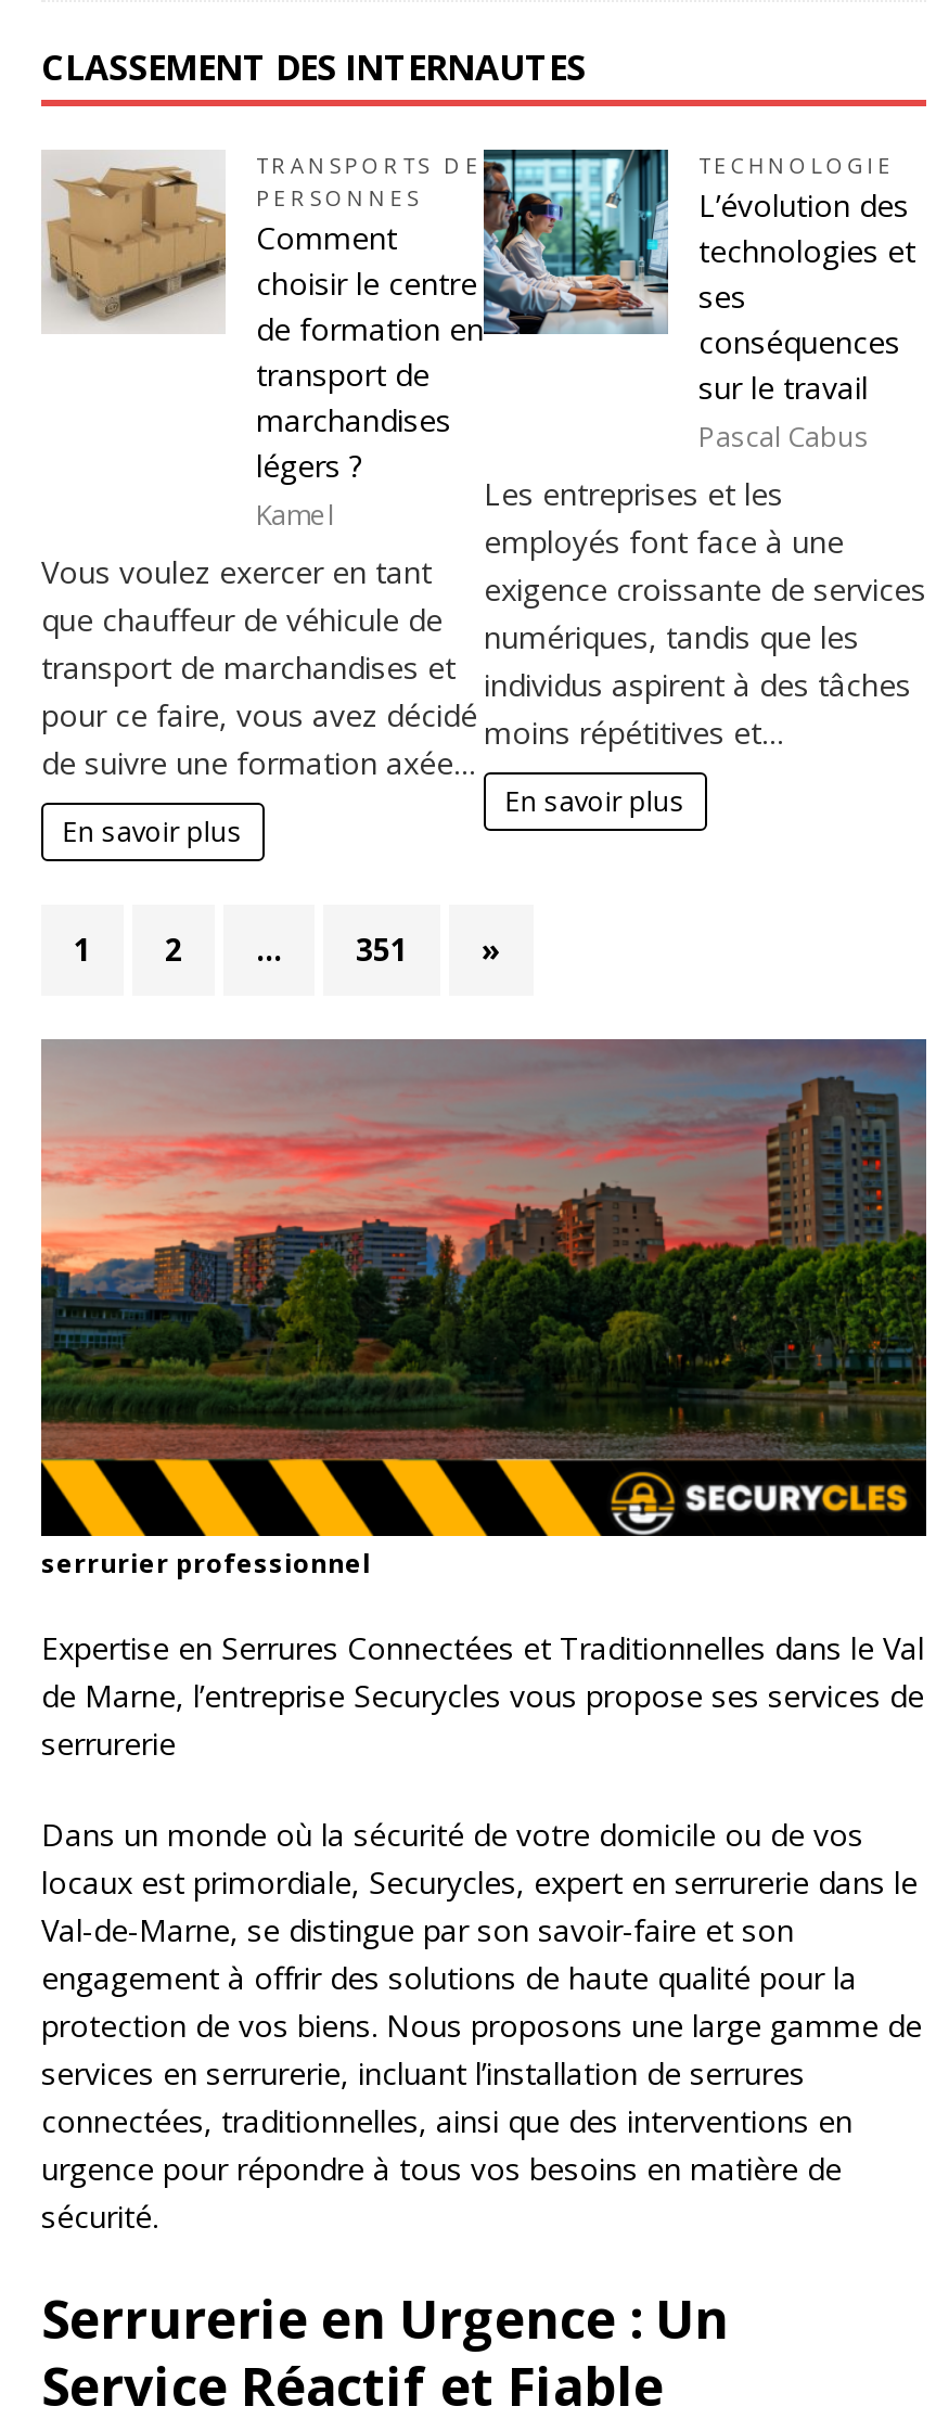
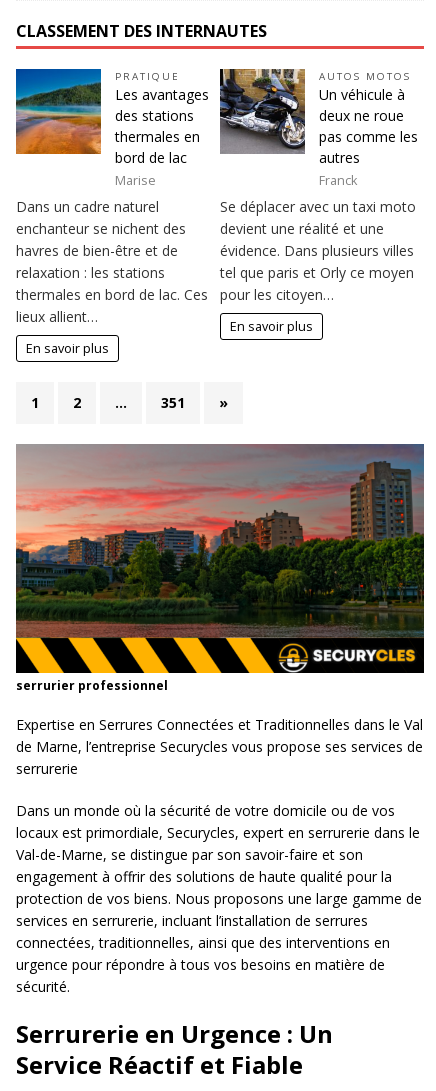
[41,152,484,533] [image] | TRANSPORTS DE | PERSONNES | Comment | choisir le centre | de formation en | transport de | marchandises | légers ? | Kamel -> [15,68,209,188] [image] | PRATIQUE | Les avantages | des stations | thermales en | bord de lac | Marise
[486,148,915,455] [image] | TECHNOLOGIE | L’évolution des | technologies et | ses | conséquences | sur le travail | Pascal Cabus -> [232,68,418,188] [image] | AUTOS MOTOS | Un véhicule à | deux ne roue | pas comme les | autres | Franck
[484,473,926,753] Les entreprises et les | employés font face à une | exigence croissante de services | numériques, tandis que les | individus aspirent à des tâches | moins répétitives et… -> [220,197,416,304] Se déplacer avec un taxi moto | devient une réalité et une | évidence. Dans plusieurs villes | tel que paris et Orly ce moyen | pour les citoyen…
[41,551,477,783] Vous voulez exercer en tant | que chauffeur de véhicule de | transport de marchandises et | pour ce faire, vous avez décidé | de suivre une formation axée… -> [16,197,208,326] Dans un cadre naturel | enchanteur se nichent des | havres de bien-être et de | relaxation : les stations | thermales en bord de lac. Ces | lieux allient…

